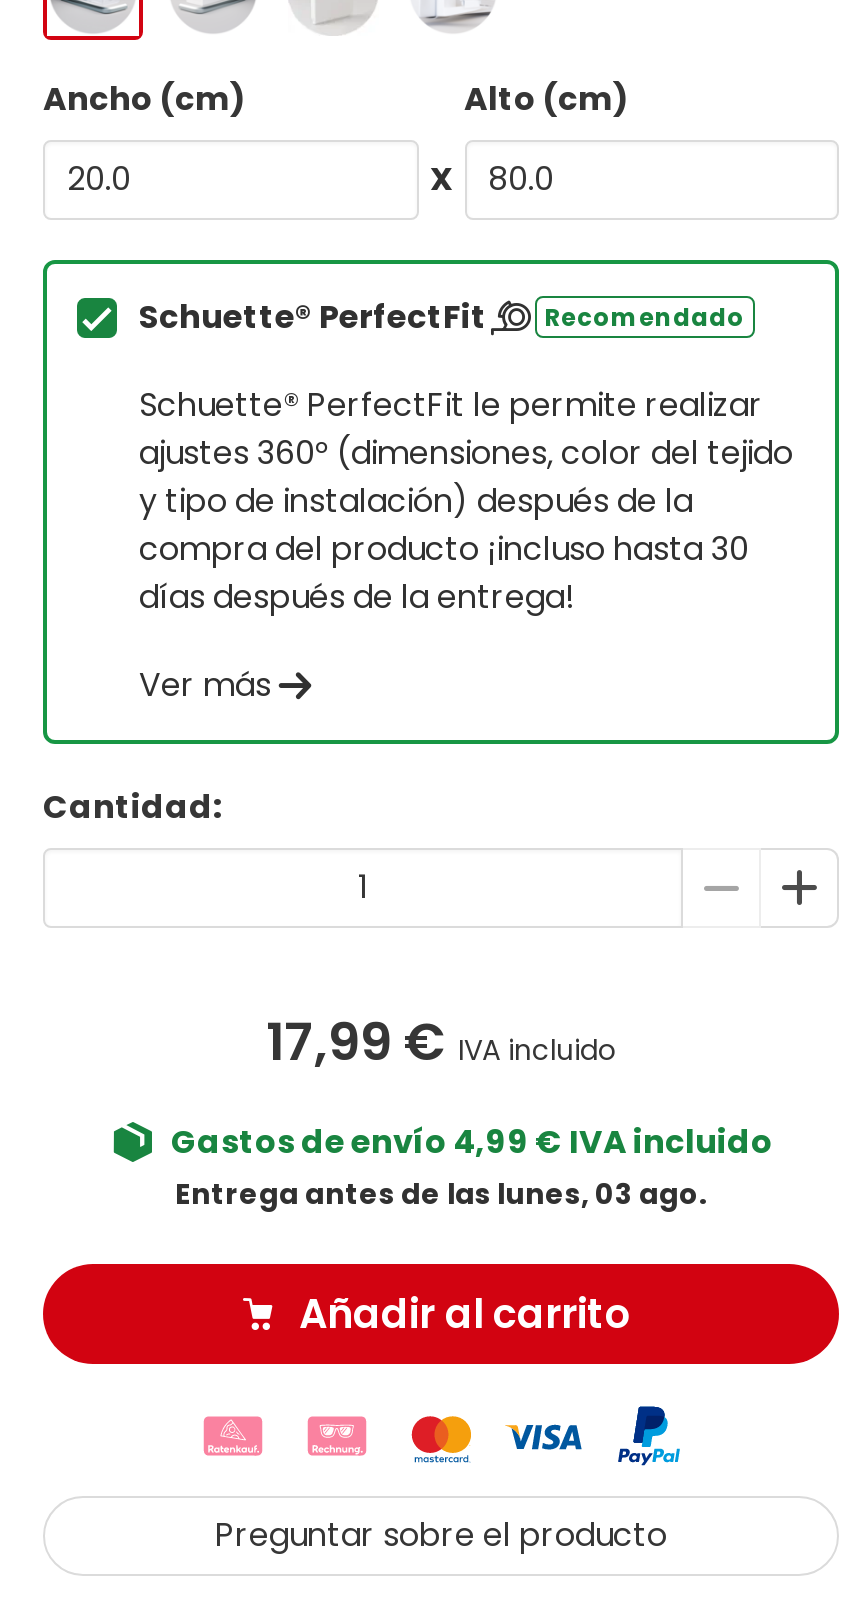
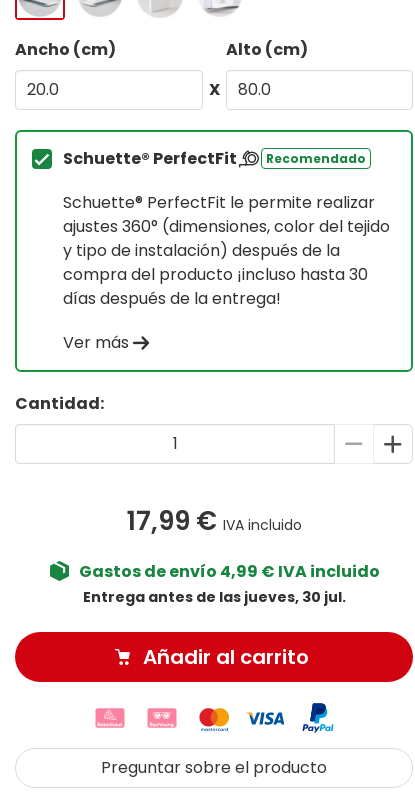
[175,1174,707,1214] Entrega antes de las lunes, 03 ago. -> [82,587,345,607] Entrega antes de las jueves, 30 jul.

